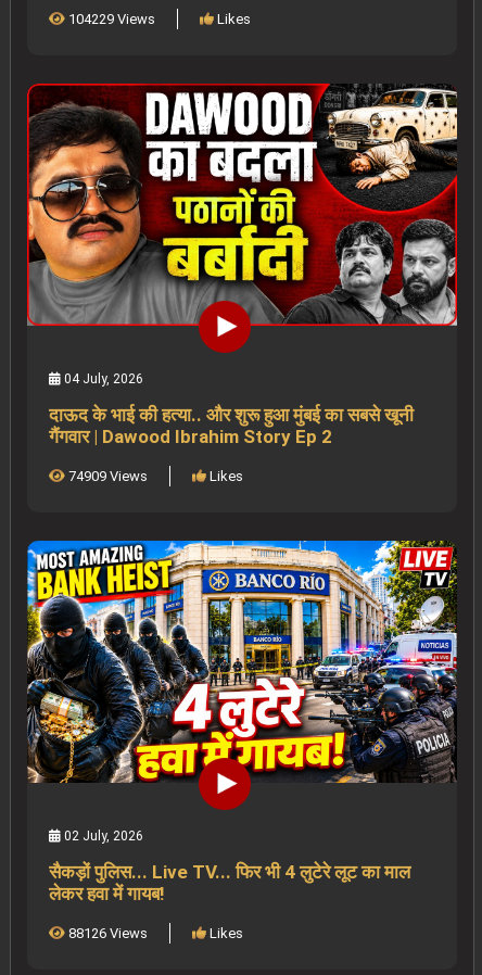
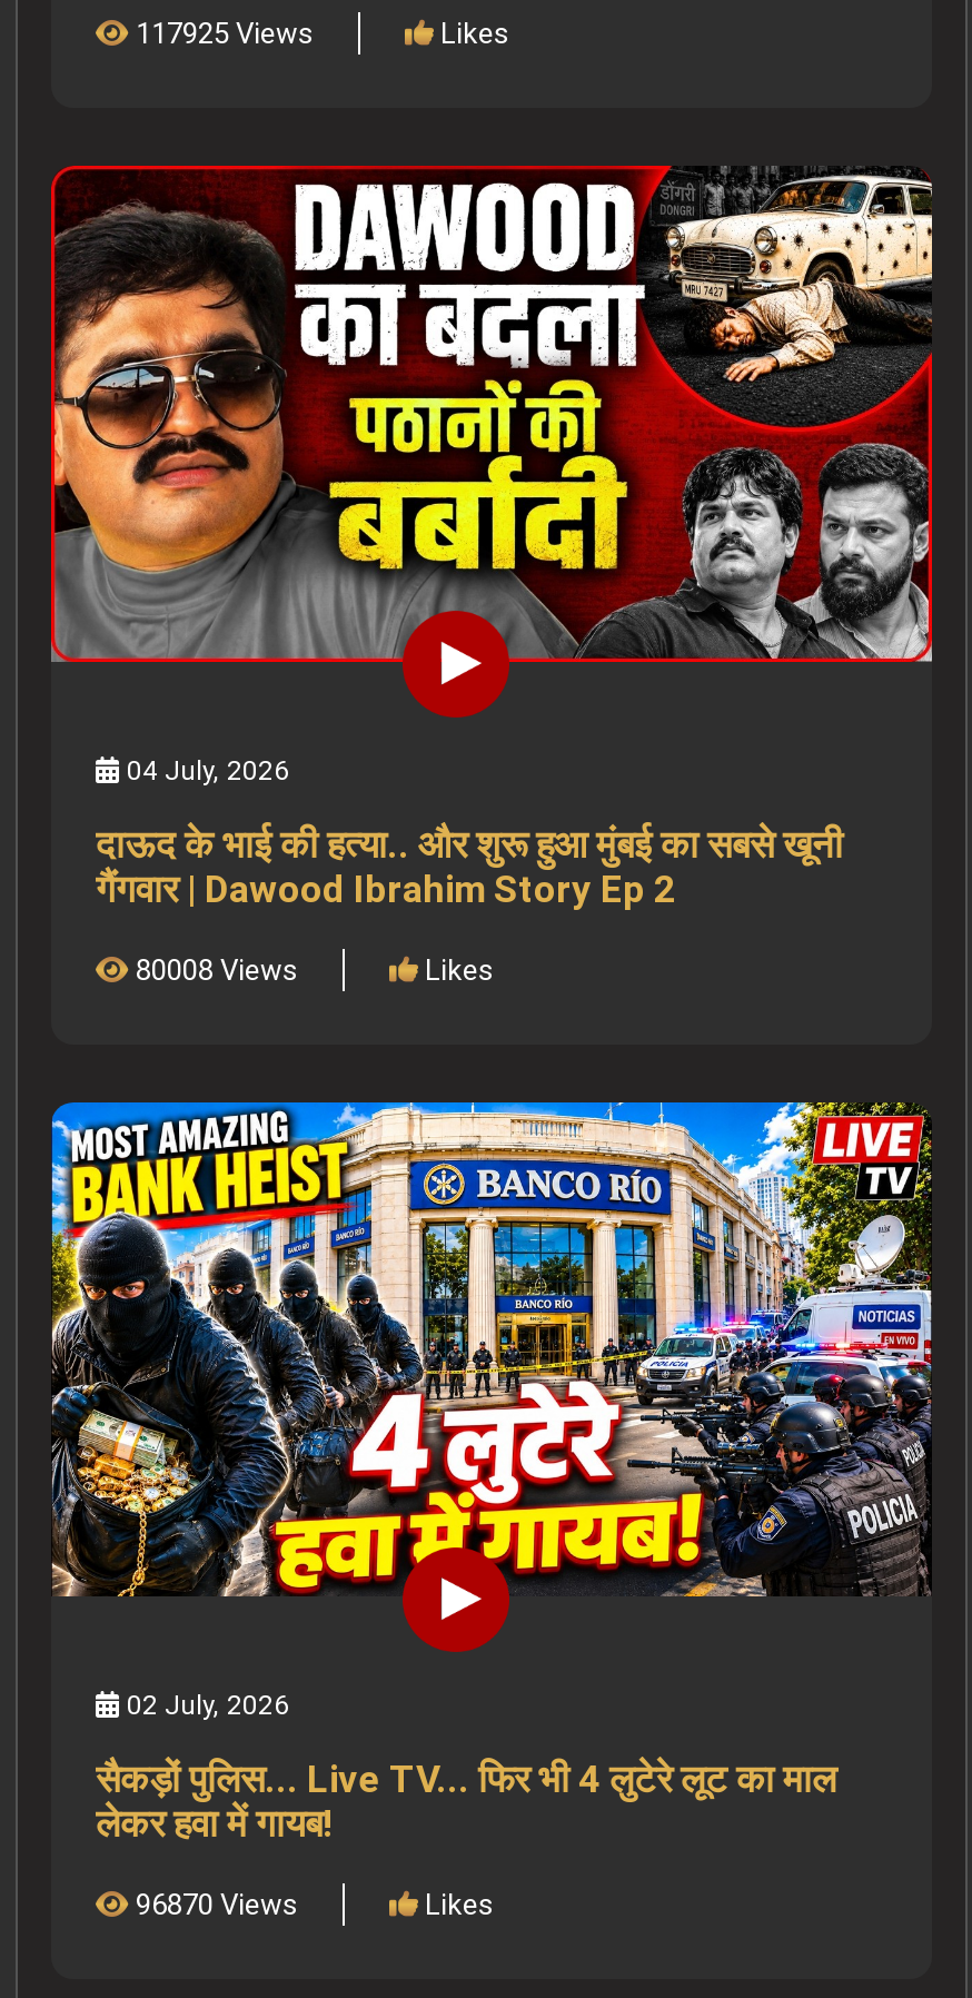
[65,11,155,27] 104229 Views -> [129,17,314,50] 117925 Views
[65,468,148,484] 74909 Views -> [129,953,298,986] 80008 Views
[65,925,148,941] 88126 Views -> [129,1889,298,1922] 96870 Views

